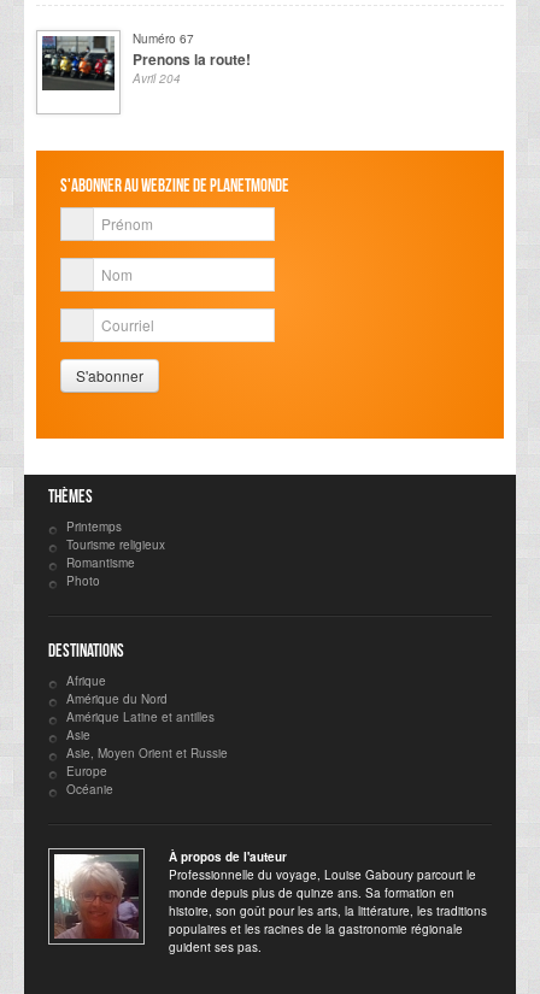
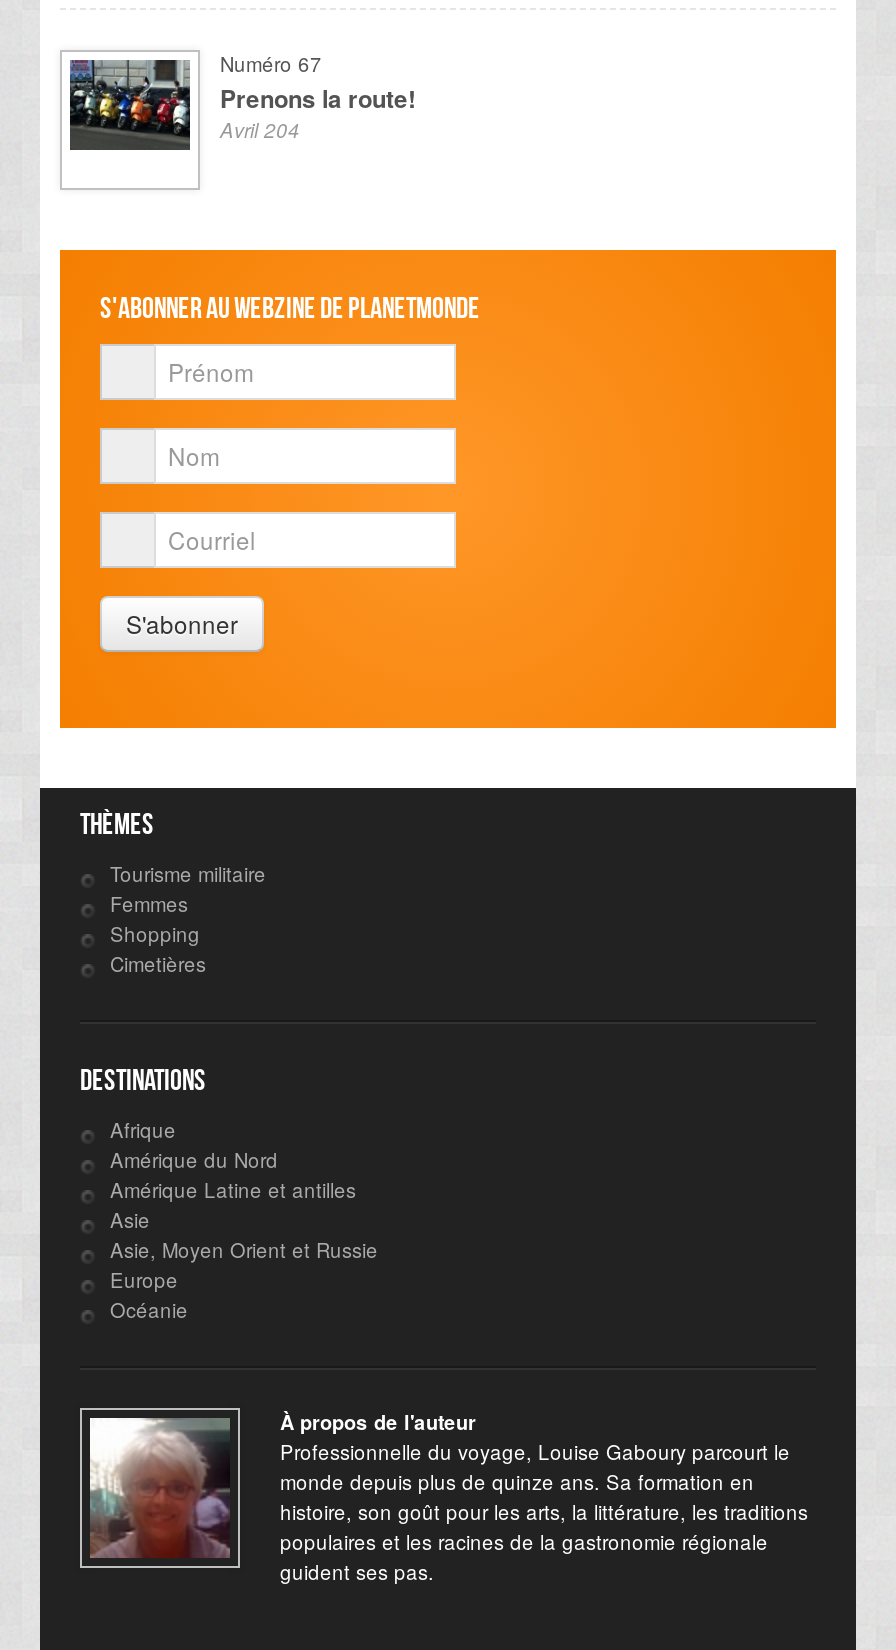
[66,518,165,589] Printemps | Tourisme religieux | Romantisme | Photo -> [110,860,266,978] Tourisme militaire | Femmes | Shopping | Cimetières

